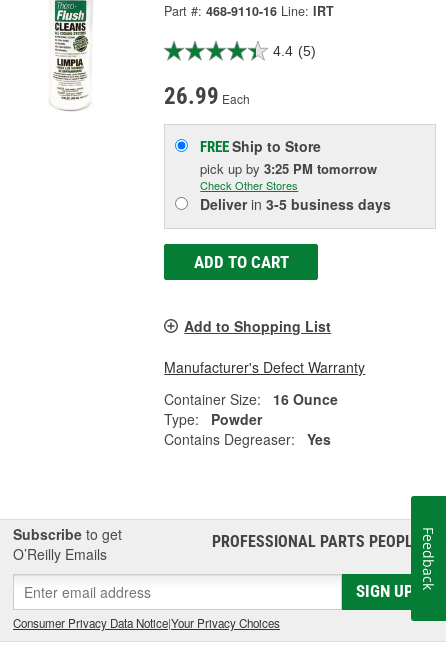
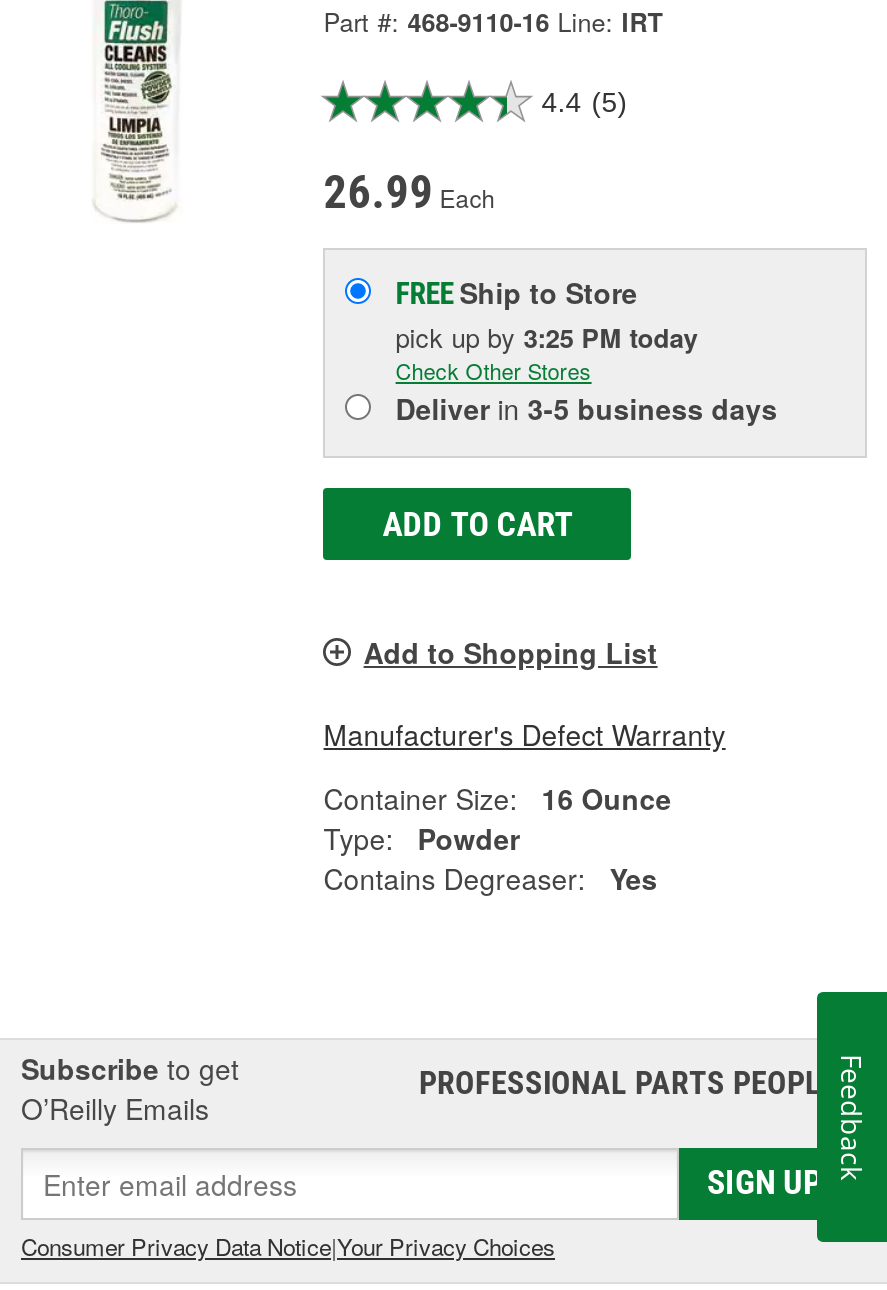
[200,159,377,178] pick up by 3:25 PM tomorrow -> [396,318,698,356] pick up by 3:25 PM today

